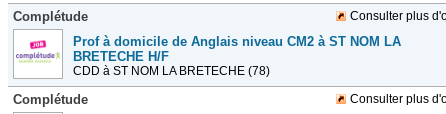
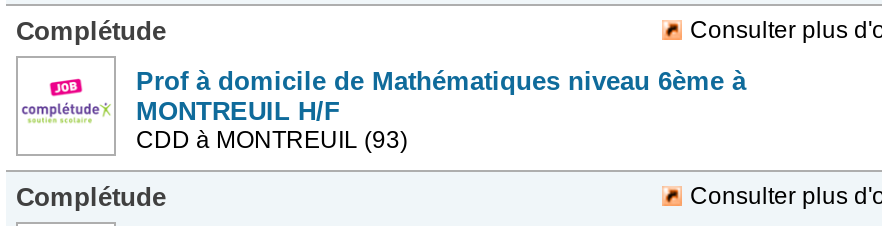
[73,34,401,78] Prof à domicile de Anglais niveau CM2 à ST NOM LA | BRETECHE H/F | CDD à ST NOM LA BRETECHE (78) -> [136,66,746,154] Prof à domicile de Mathématiques niveau 6ème à | MONTREUIL H/F | CDD à MONTREUIL (93)

